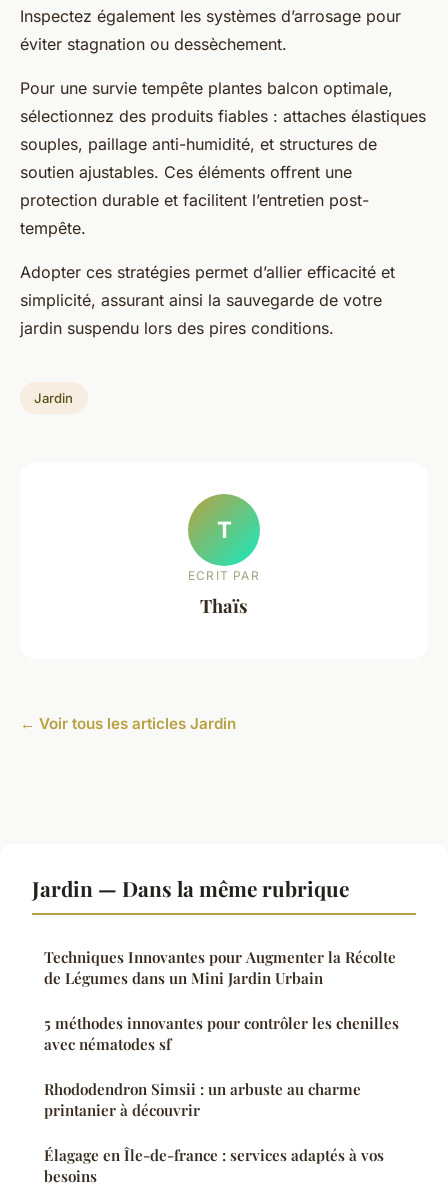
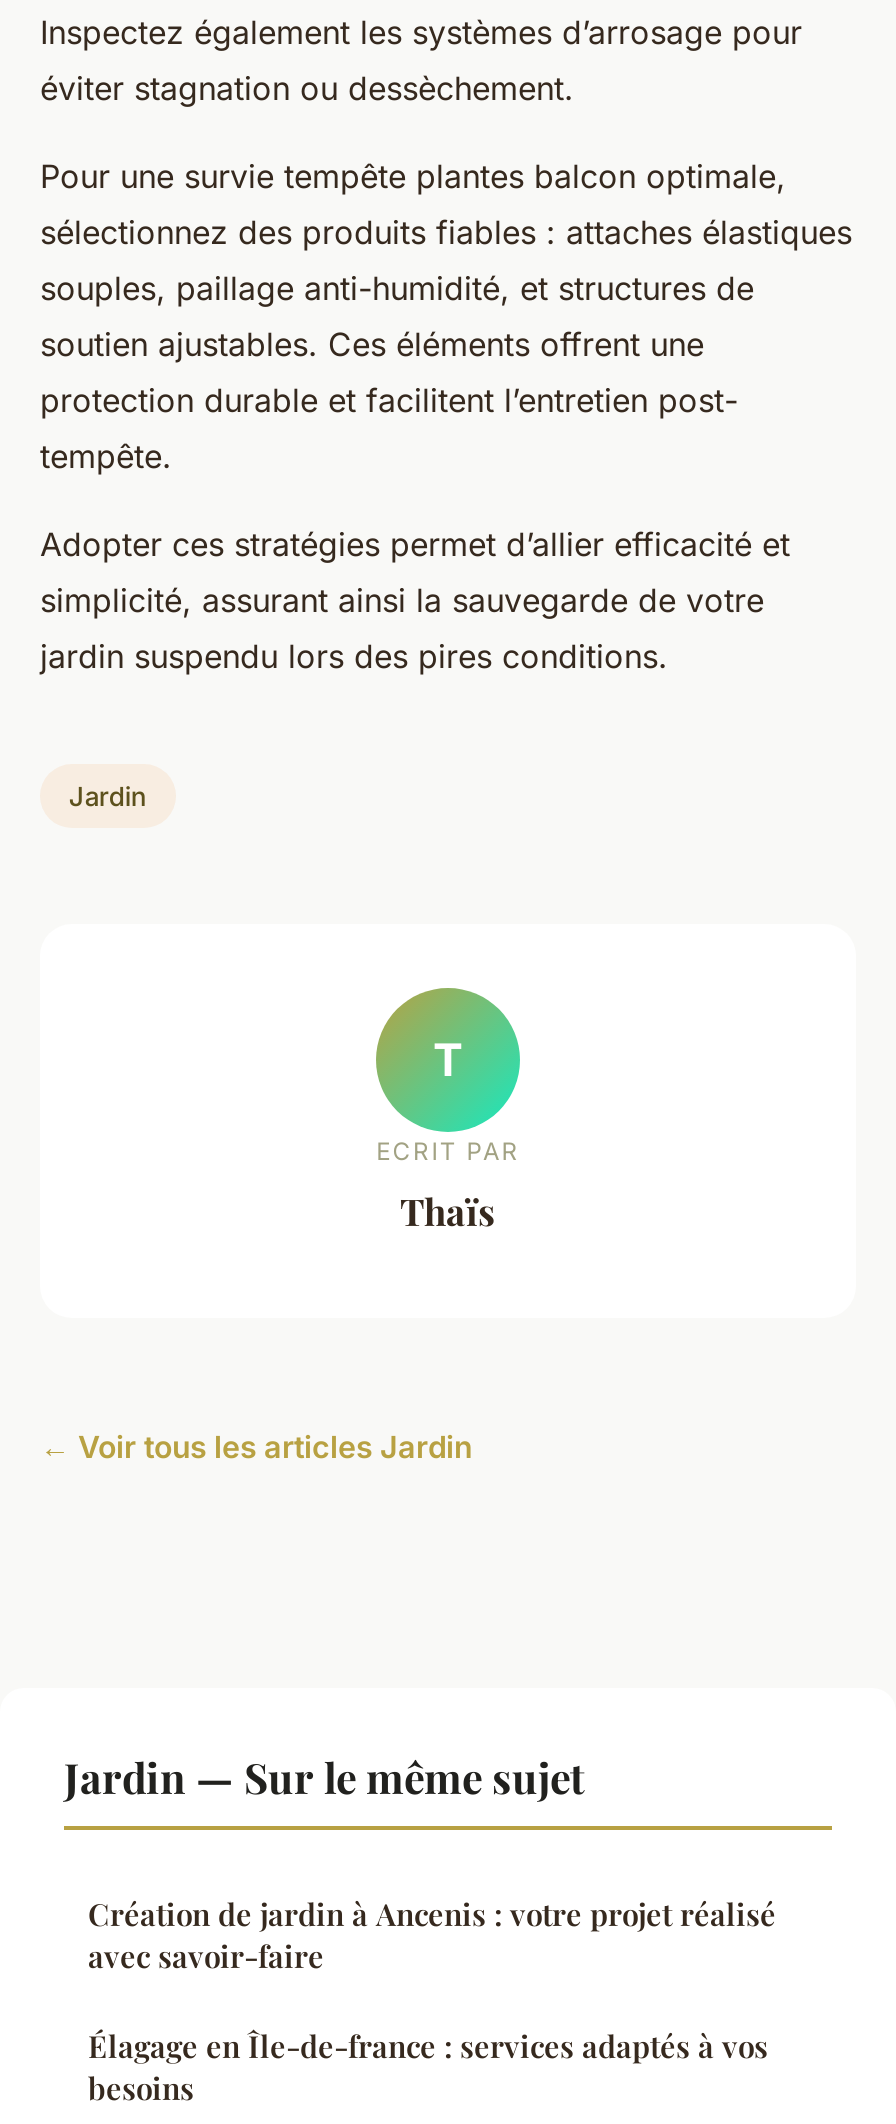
[32,874,399,1120] Jardin — Dans la même rubrique | Techniques Innovantes pour Augmenter la Récolte | de Légumes dans un Mini Jardin Urbain | 5 méthodes innovantes pour contrôler les chenilles | avec nématodes sf | Rhododendron Simsii : un arbuste au charme | printanier à découvrir -> [64,1748,776,1976] Jardin — Sur le même sujet | Création de jardin à Ancenis : votre projet réalisé | avec savoir-faire

